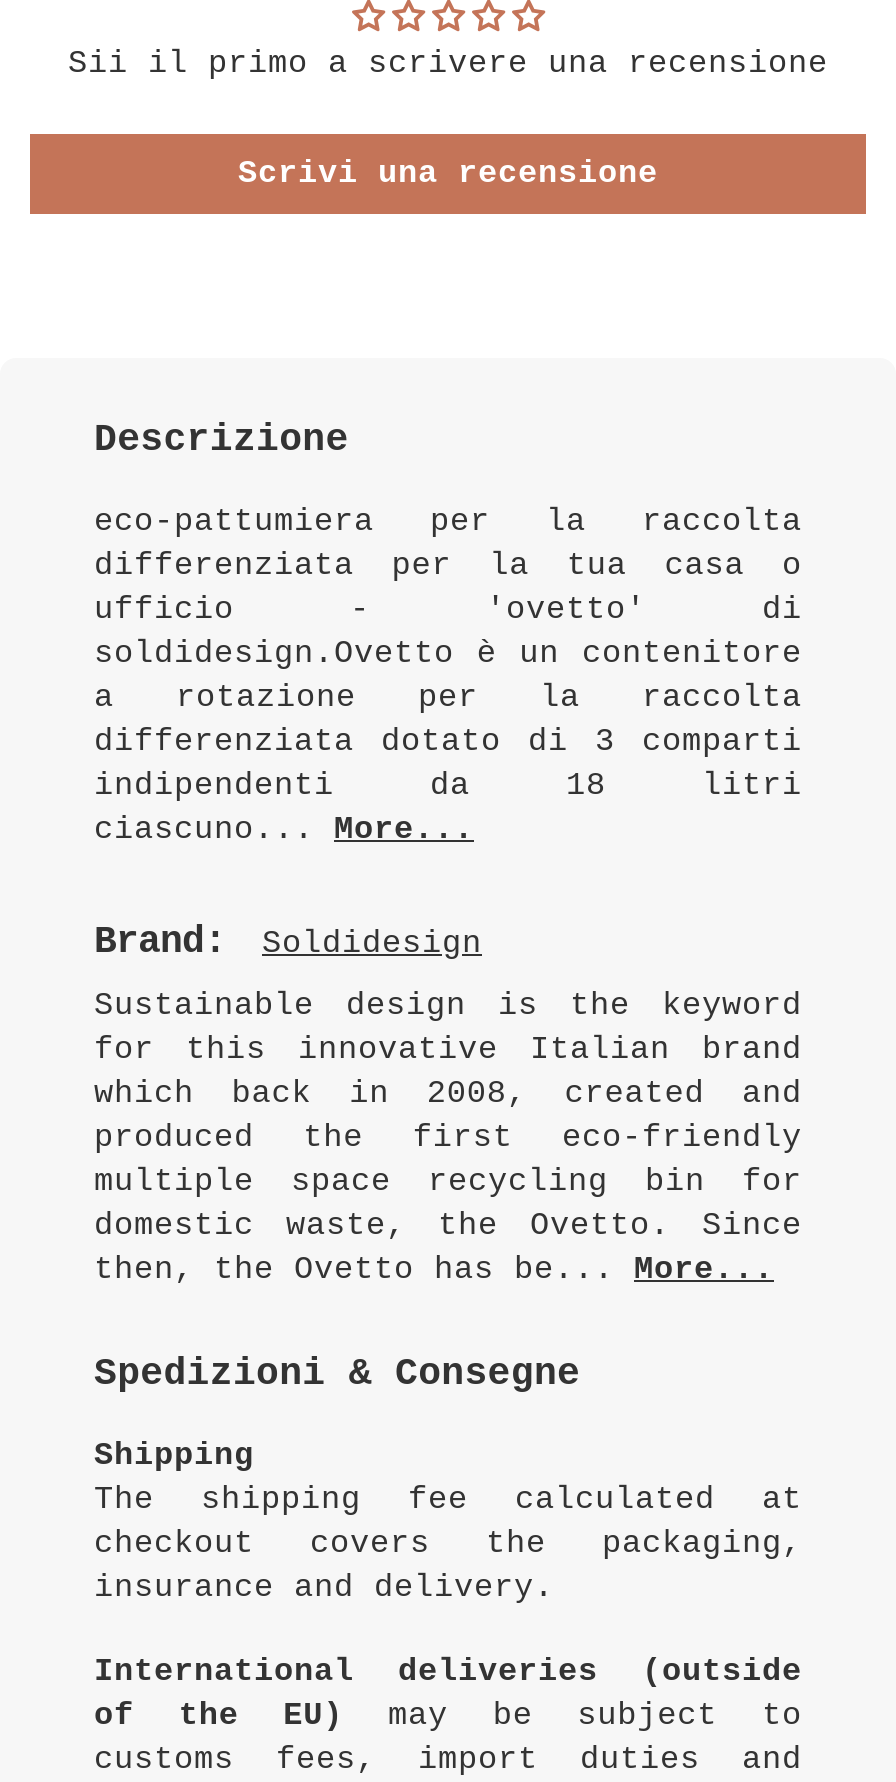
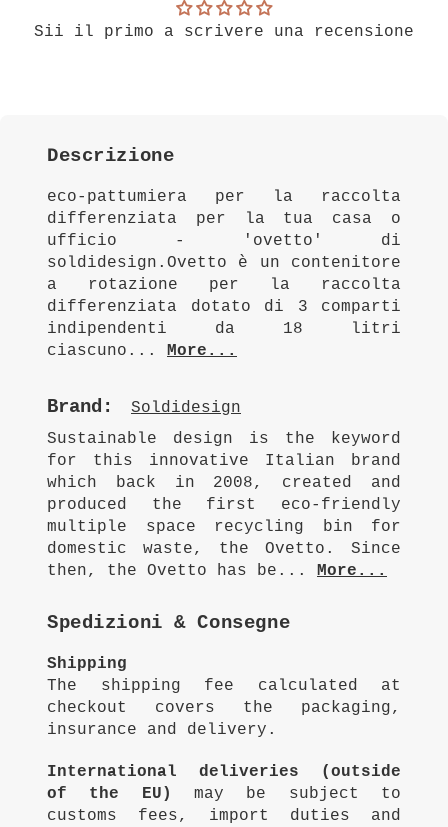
[238,155,658,191] Scrivi una recensione -> none

